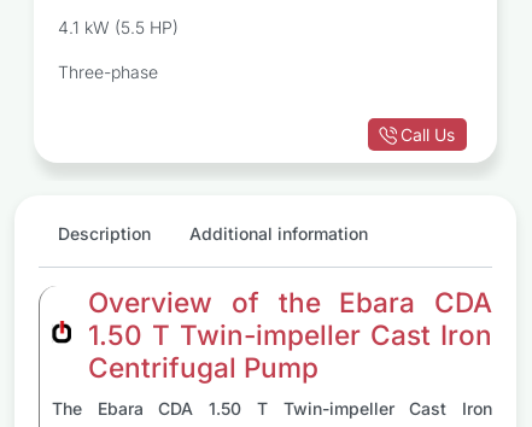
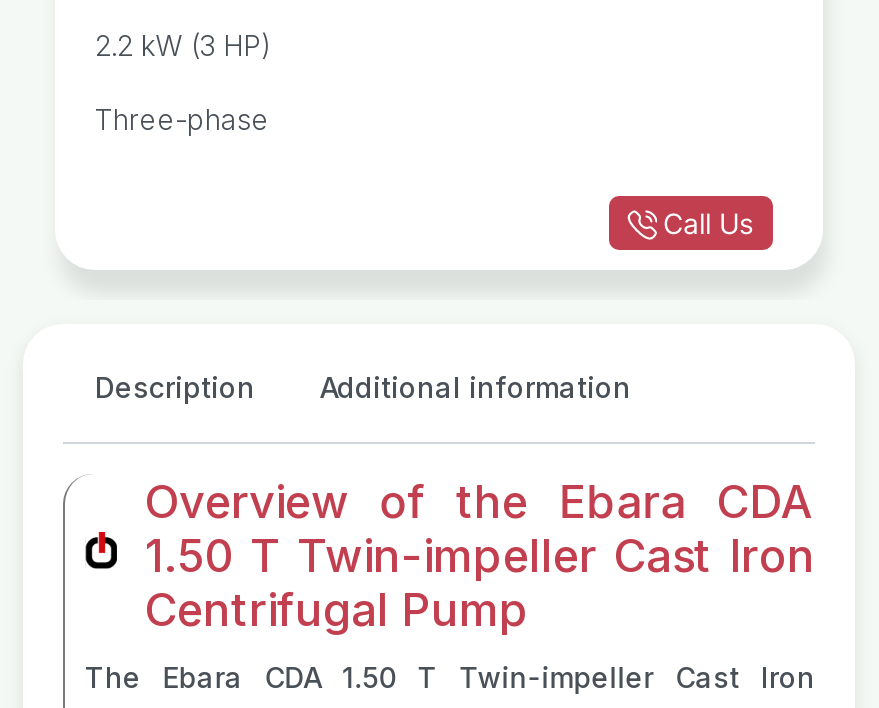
[58,17,179,37] 4.1 kW (5.5 HP) -> [95,28,271,62] 2.2 kW (3 HP)

